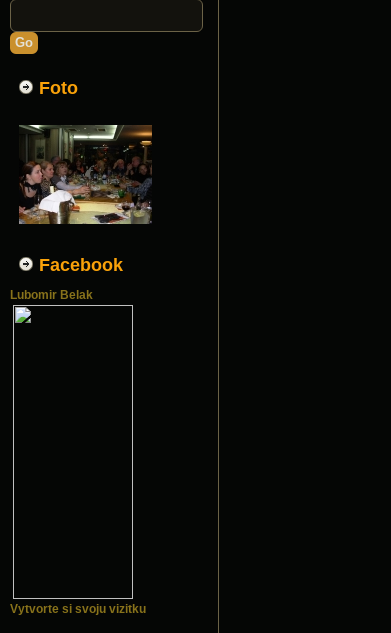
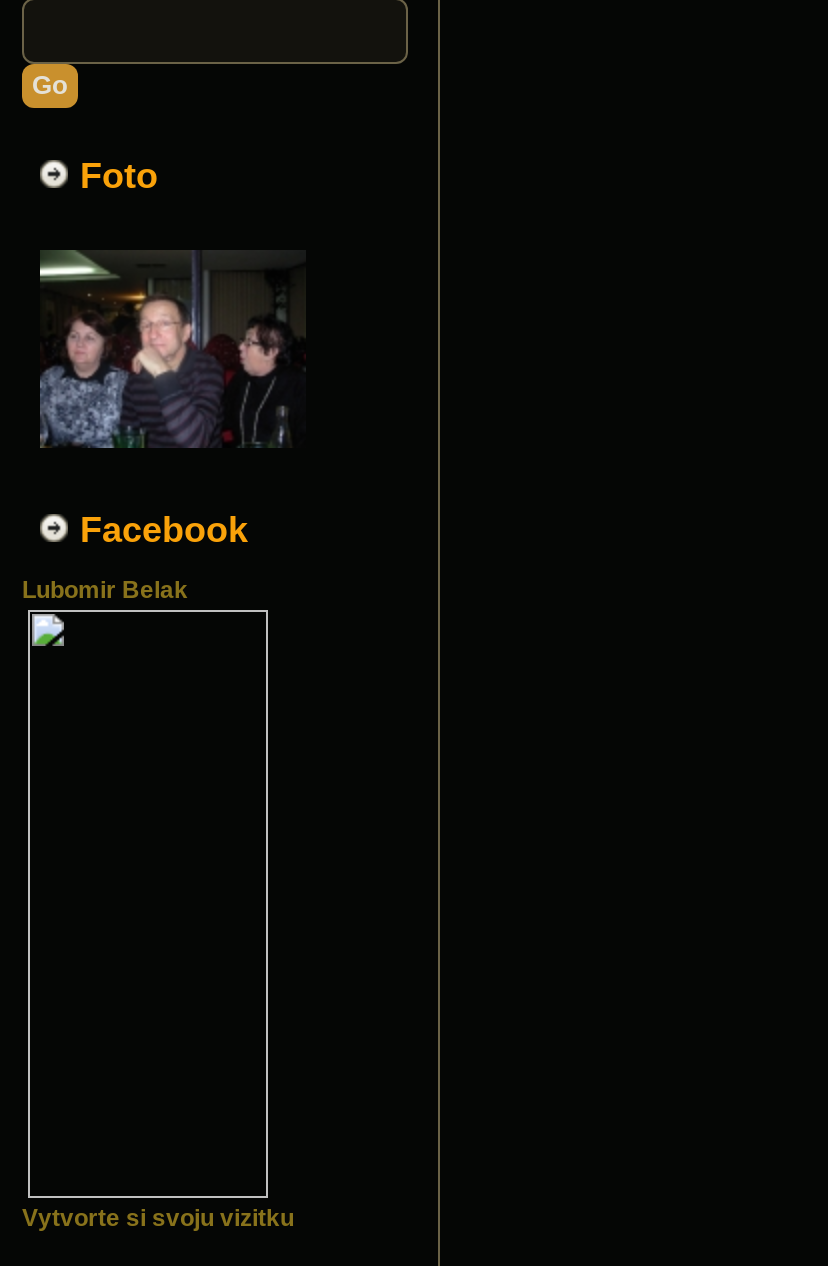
[18,124,153,225] [image] -> [38,250,306,450] [image]

